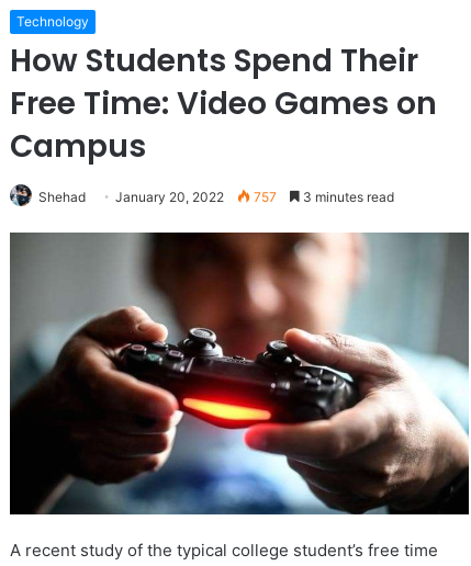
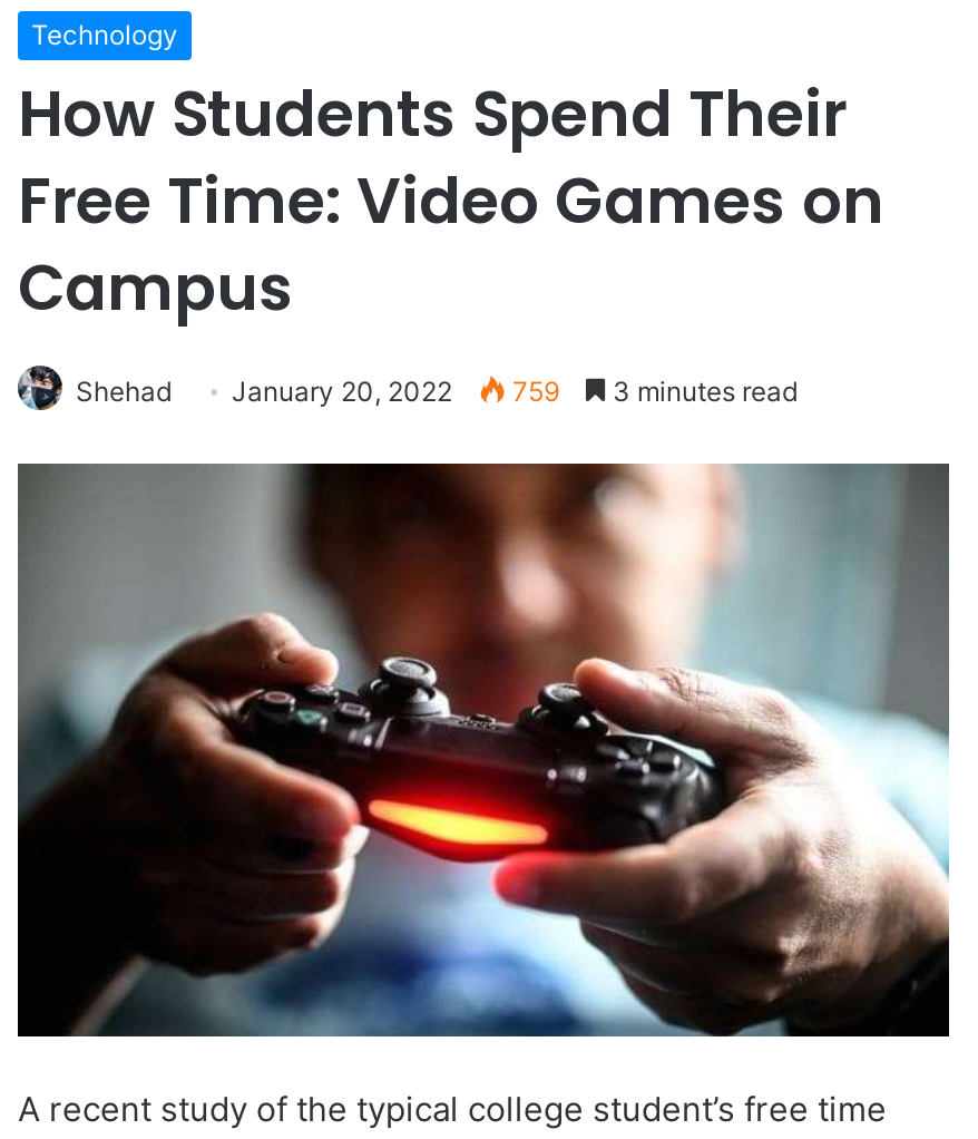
[38,189,394,205] Shehad January 20, 2022 757 3 minutes read -> [76,374,798,408] Shehad January 20, 2022 759 3 minutes read

